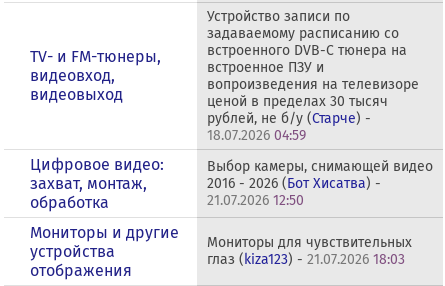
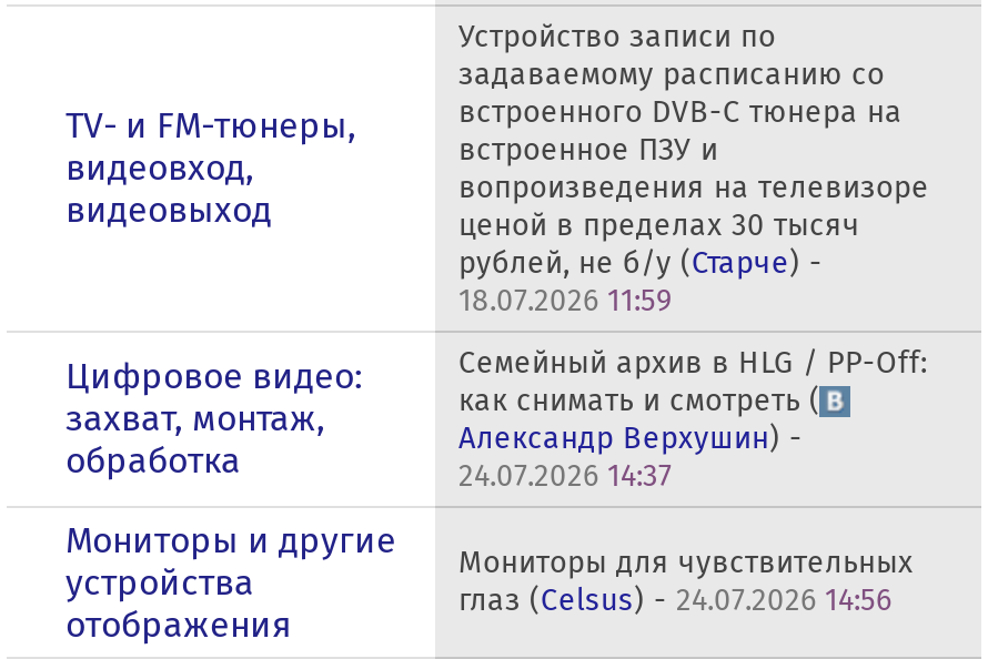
[207,127,306,144] 18.07.2026 04:59 -> [458,282,672,320] 18.07.2026 11:59
[207,158,433,209] Выбор камеры, снимающей видео | 2016 - 2026 (Бот Хисатва) - | 21.07.2026 12:50 -> [458,344,927,495] Семейный архив в HLG / PP-Off: | как снимать и смотреть ( | Александр Верхушин) - | 24.07.2026 14:37
[207,251,405,268] глаз (kiza123) - 21.07.2026 18:03 -> [458,581,891,619] глаз (Celsus) - 24.07.2026 14:56

